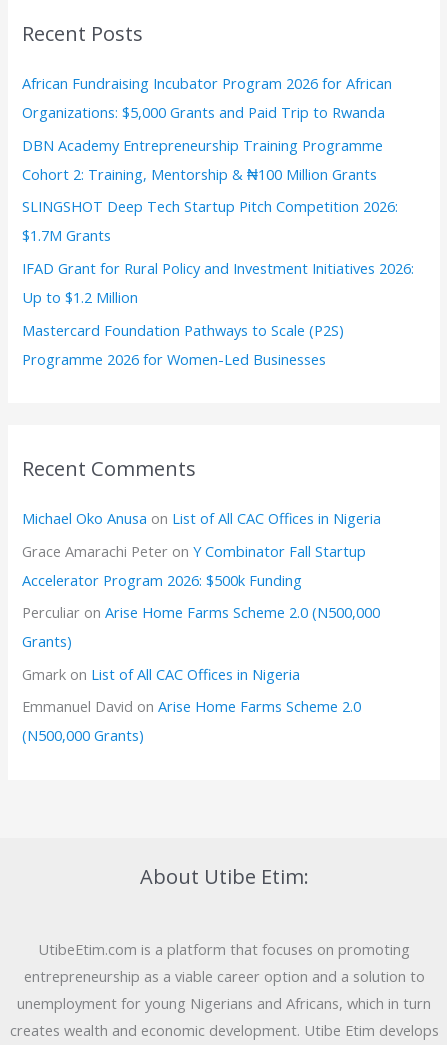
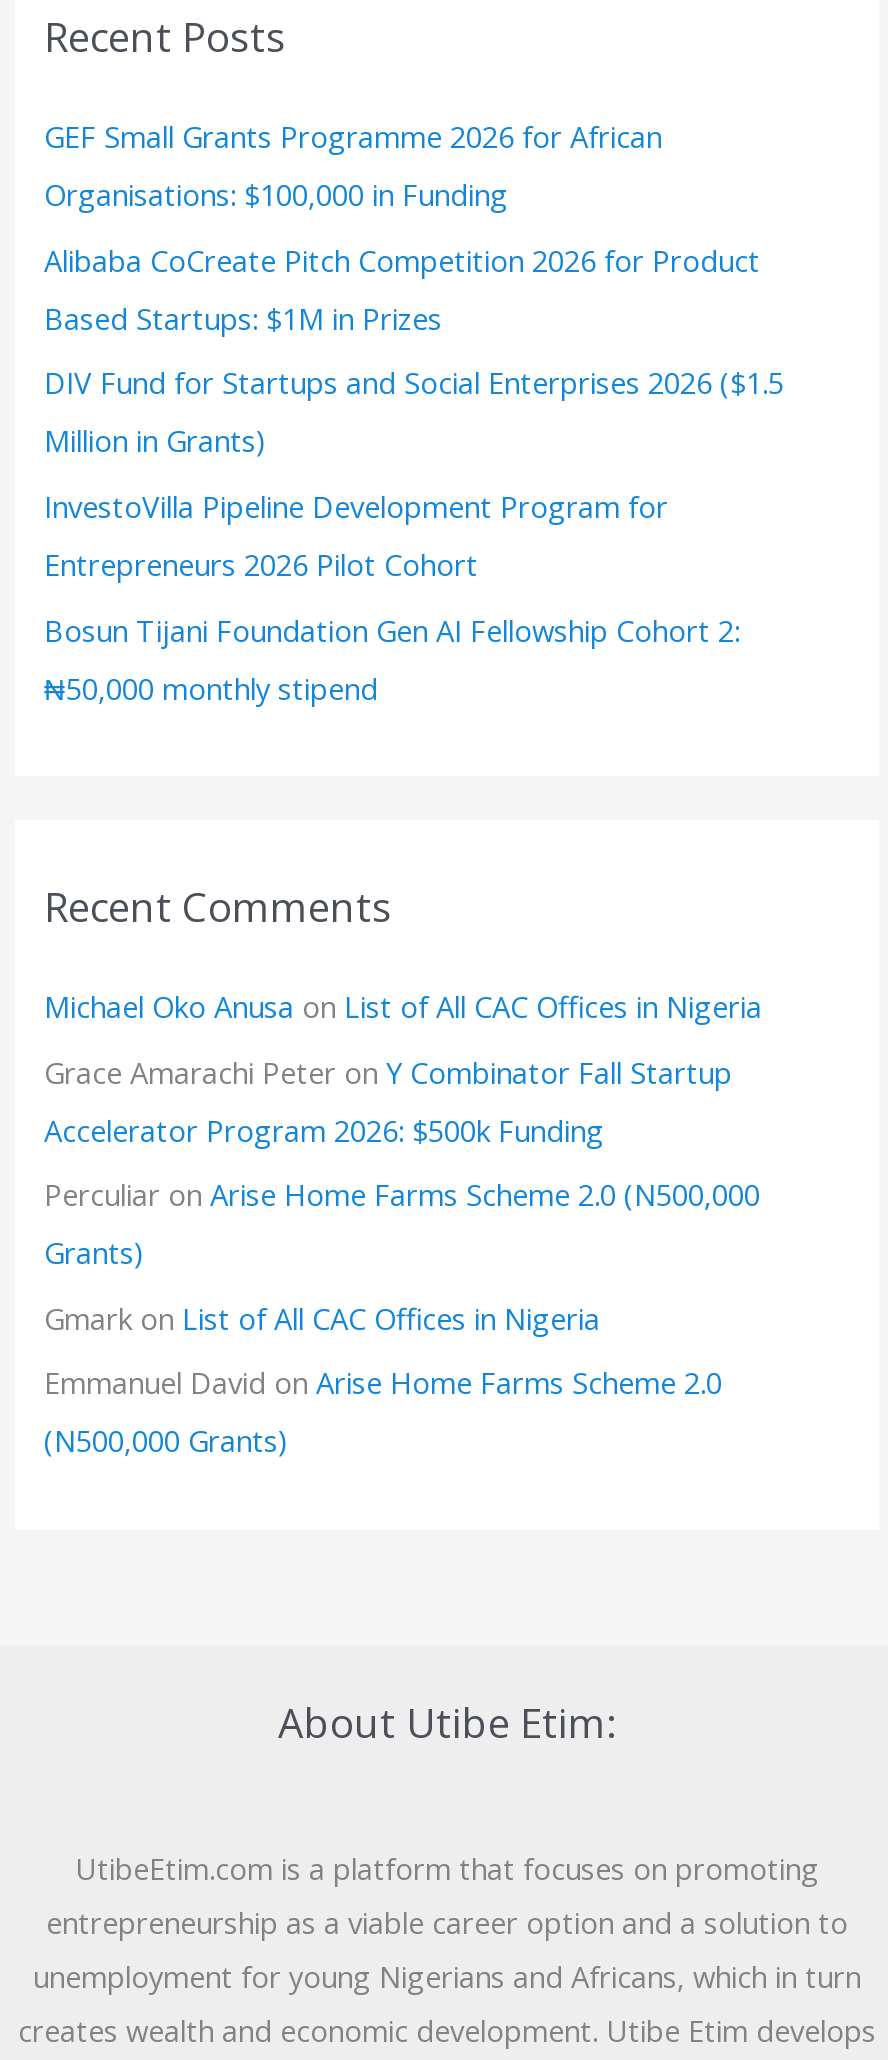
[22,73,392,122] African Fundraising Incubator Program 2026 for African | Organizations: $5,000 Grants and Paid Trip to Rwanda -> [44,116,662,214] GEF Small Grants Programme 2026 for African | Organisations: $100,000 in Funding
[22,135,383,184] DBN Academy Entrepreneurship Training Programme | Cohort 2: Training, Mentorship & ₦100 Million Grants -> [44,239,760,337] Alibaba CoCreate Pitch Competition 2026 for Product | Based Startups: $1M in Prizes
[22,196,398,245] SLINGSHOT Deep Tech Startup Pitch Competition 2026: | $1.7M Grants -> [44,363,784,461] DIV Fund for Startups and Social Enterprises 2026 ($1.5 | Million in Grants)
[22,258,414,307] IFAD Grant for Rural Policy and Investment Initiatives 2026: | Up to $1.2 Million -> [44,486,668,584] InvestoVilla Pipeline Development Program for | Entrepreneurs 2026 Pilot Cohort
[22,320,344,369] Mastercard Foundation Pathways to Scale (P2S) | Programme 2026 for Women-Led Businesses -> [44,609,740,707] Bosun Tijani Foundation Gen AI Fellowship Cohort 2: | ₦50,000 monthly stipend

